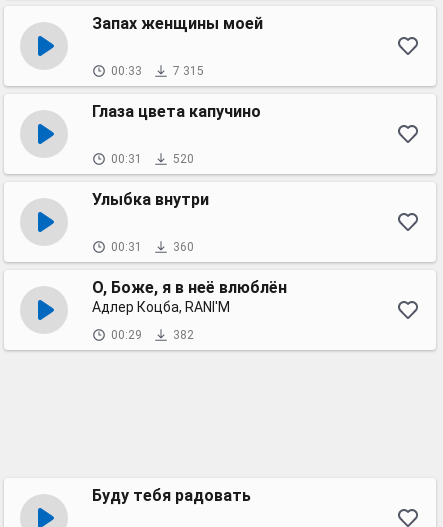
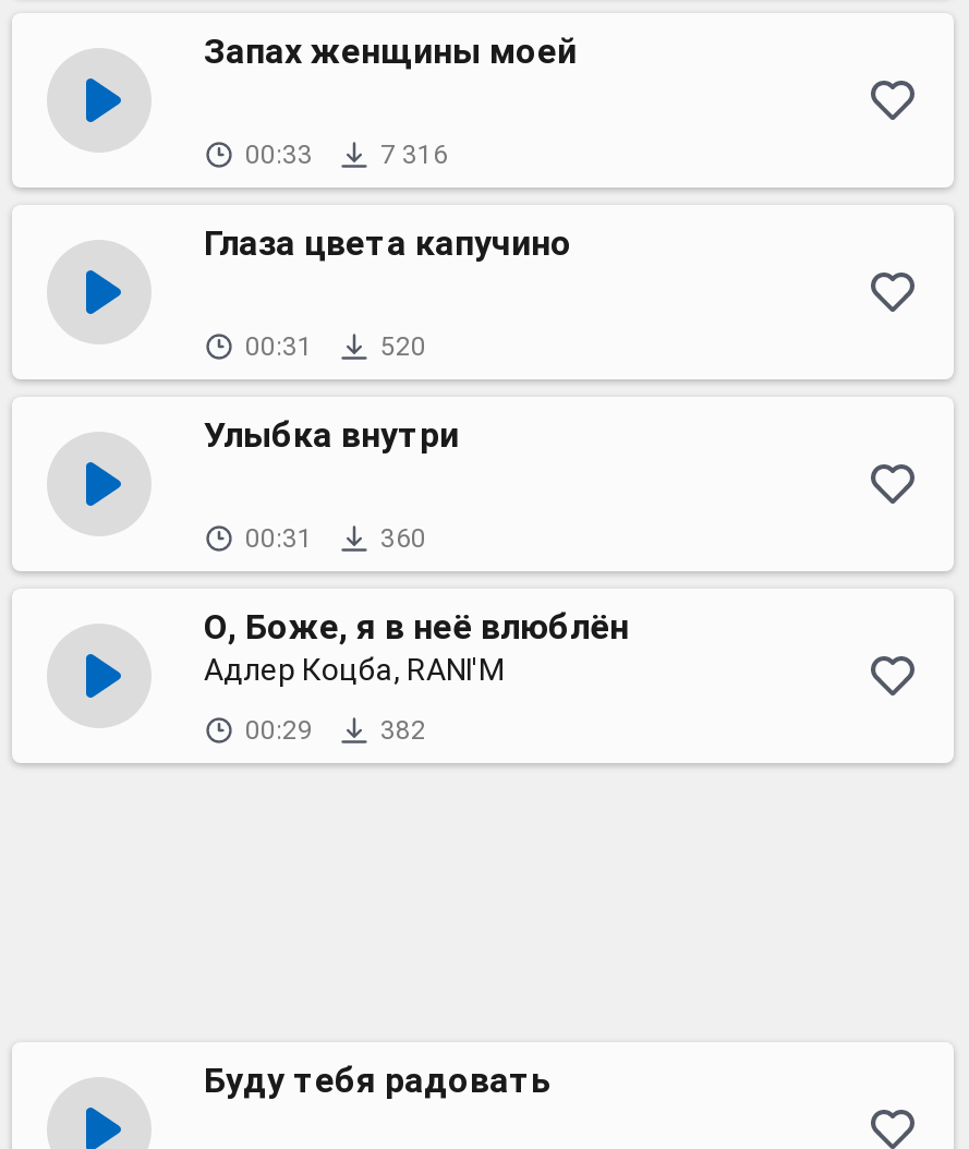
[173,64,204,78] 7 315 -> [380,140,448,170] 7 316

